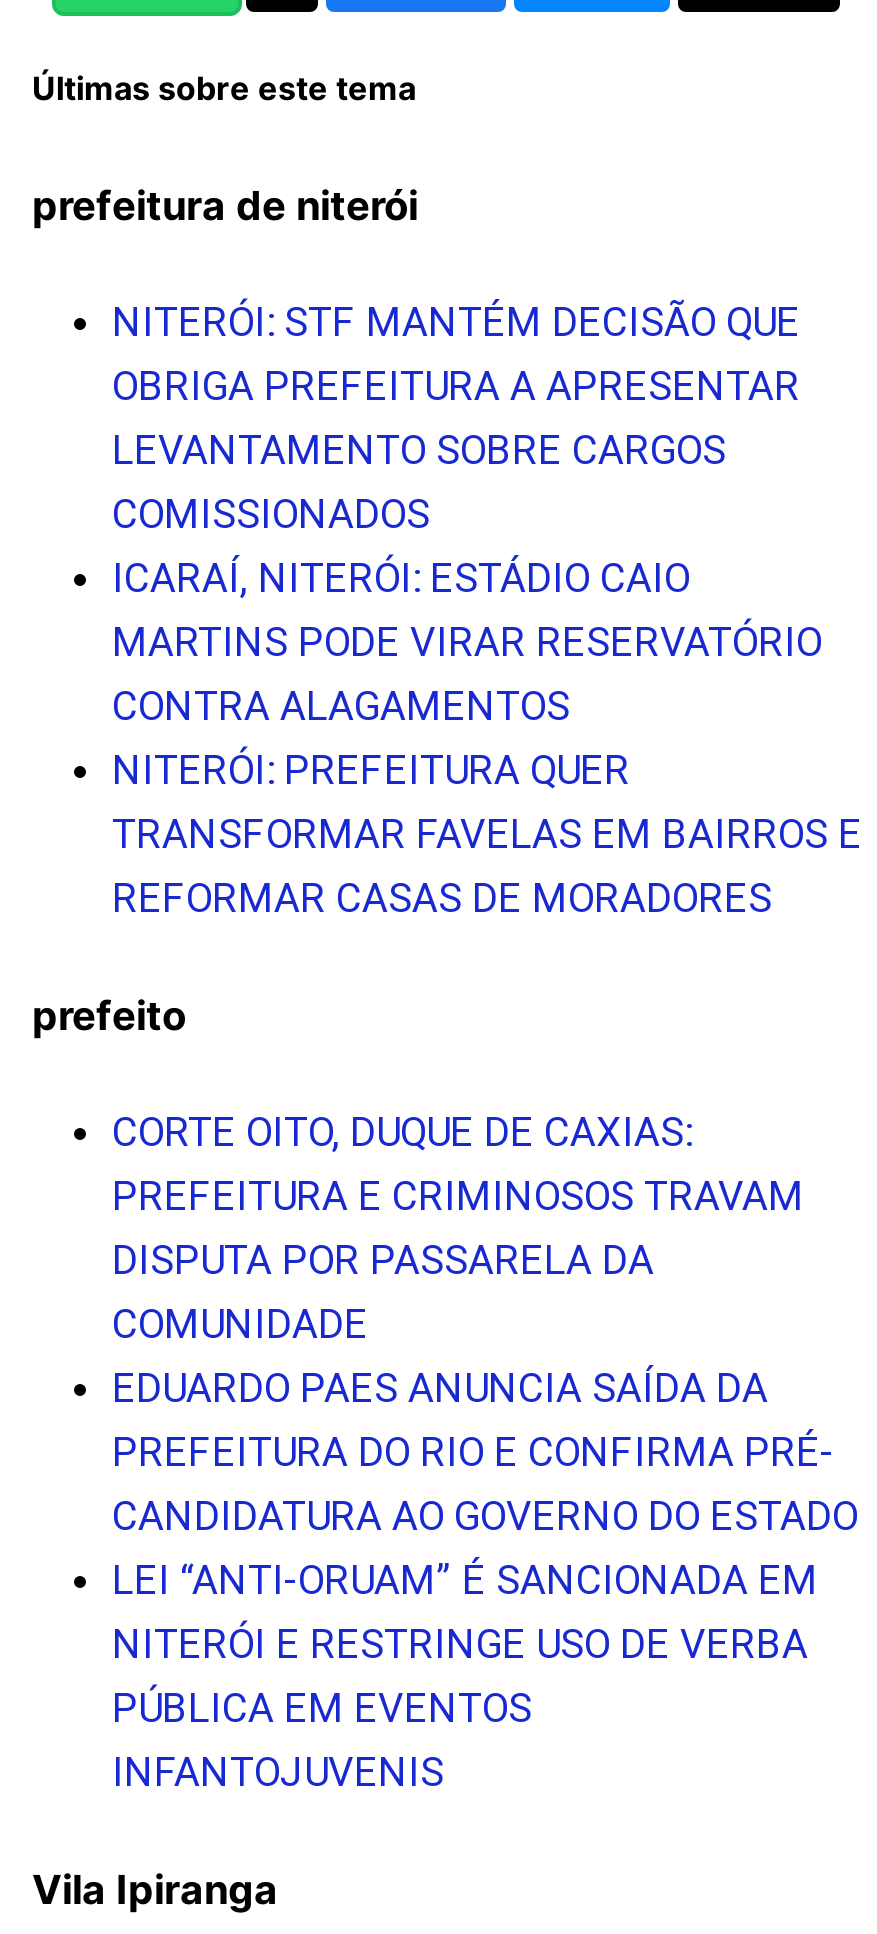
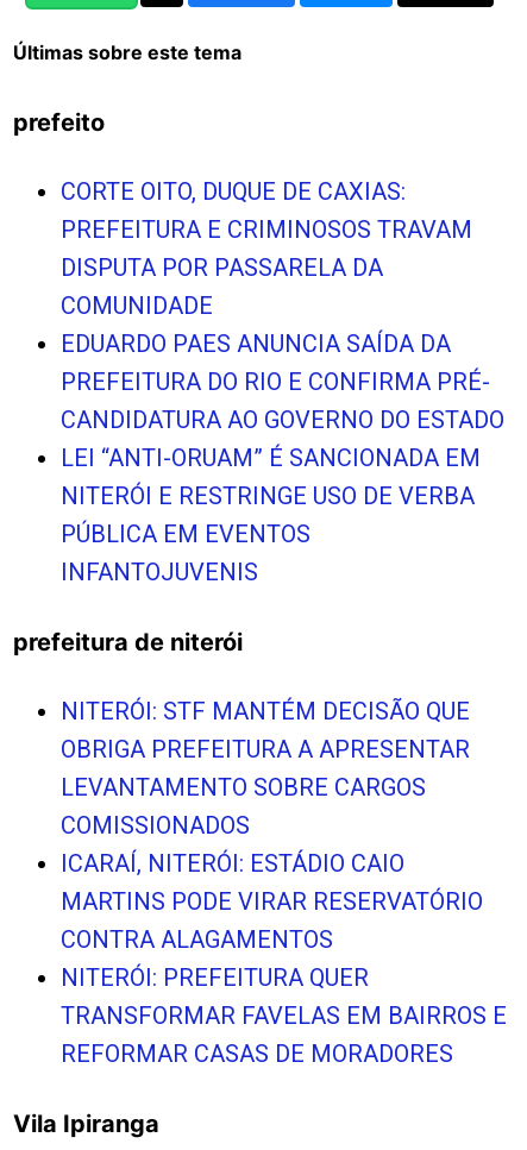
moved [32,181,862,922] -> [13,628,507,1068]: prefeitura de niterói | NITERÓI: STF MANTÉM DECISÃO QUE | OBRIGA PREFEITURA A APRESENTAR | ... | TRANSFORMAR FAVELAS EM BAIRROS E | REFORMAR CASAS DE MORADORES
moved [32,992,858,1797] -> [13,108,504,587]: prefeito | CORTE OITO, DUQUE DE CAXIAS: | PREFEITURA E CRIMINOSOS TRAVAM | ... | PÚBLICA EM EVENTOS | INFANTOJUVENIS

